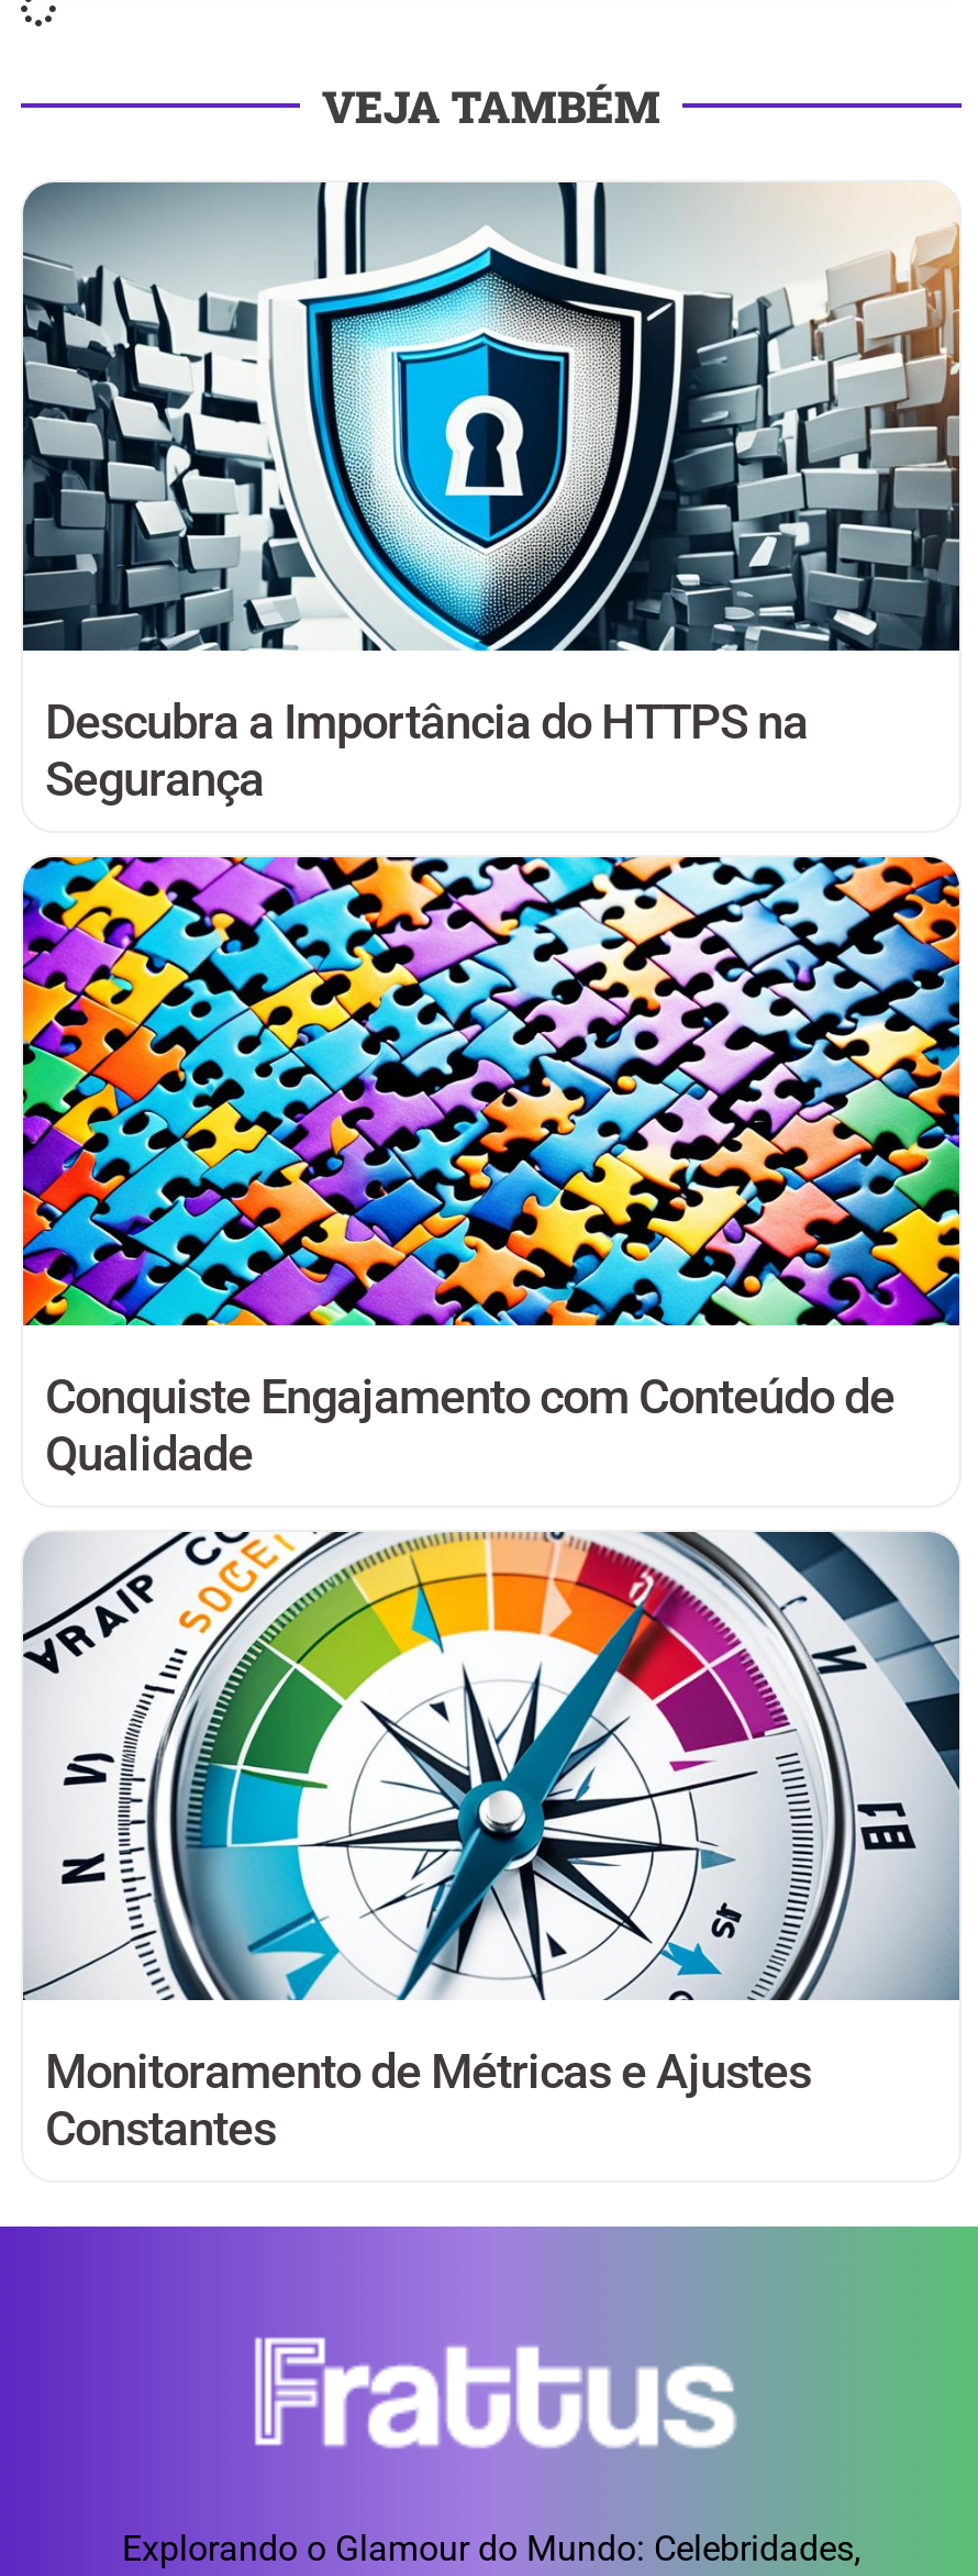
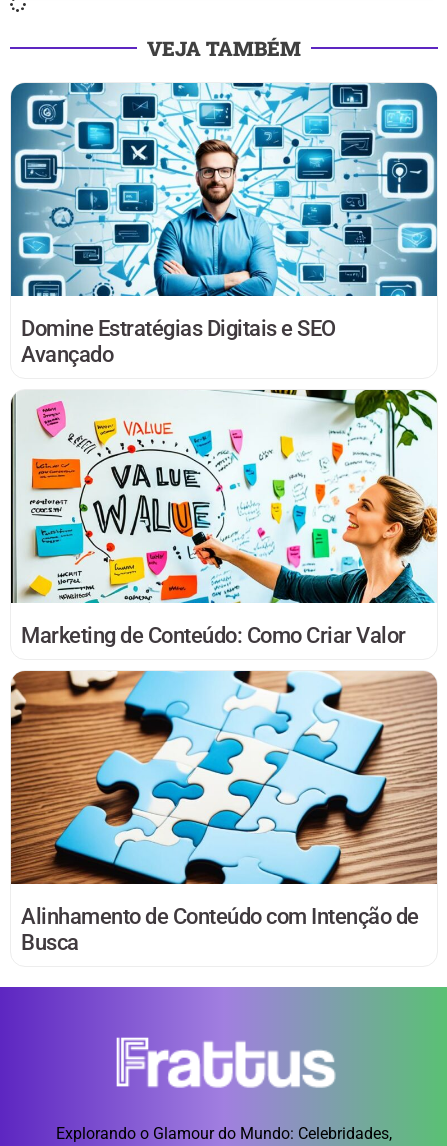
[21,180,962,807] [image] | Descubra a Importância do HTTPS na | Segurança -> [10,82,438,367] [image] | Domine Estratégias Digitais e SEO | Avançado
[21,855,962,1481] [image] | Conquiste Engajamento com Conteúdo de | Qualidade -> [10,389,438,648] [image] | Marketing de Conteúdo: Como Criar Valor
[23,1530,962,2156] [image] | Monitoramento de Métricas e Ajustes | Constantes -> [10,670,438,955] [image] | Alinhamento de Conteúdo com Intenção de | Busca

